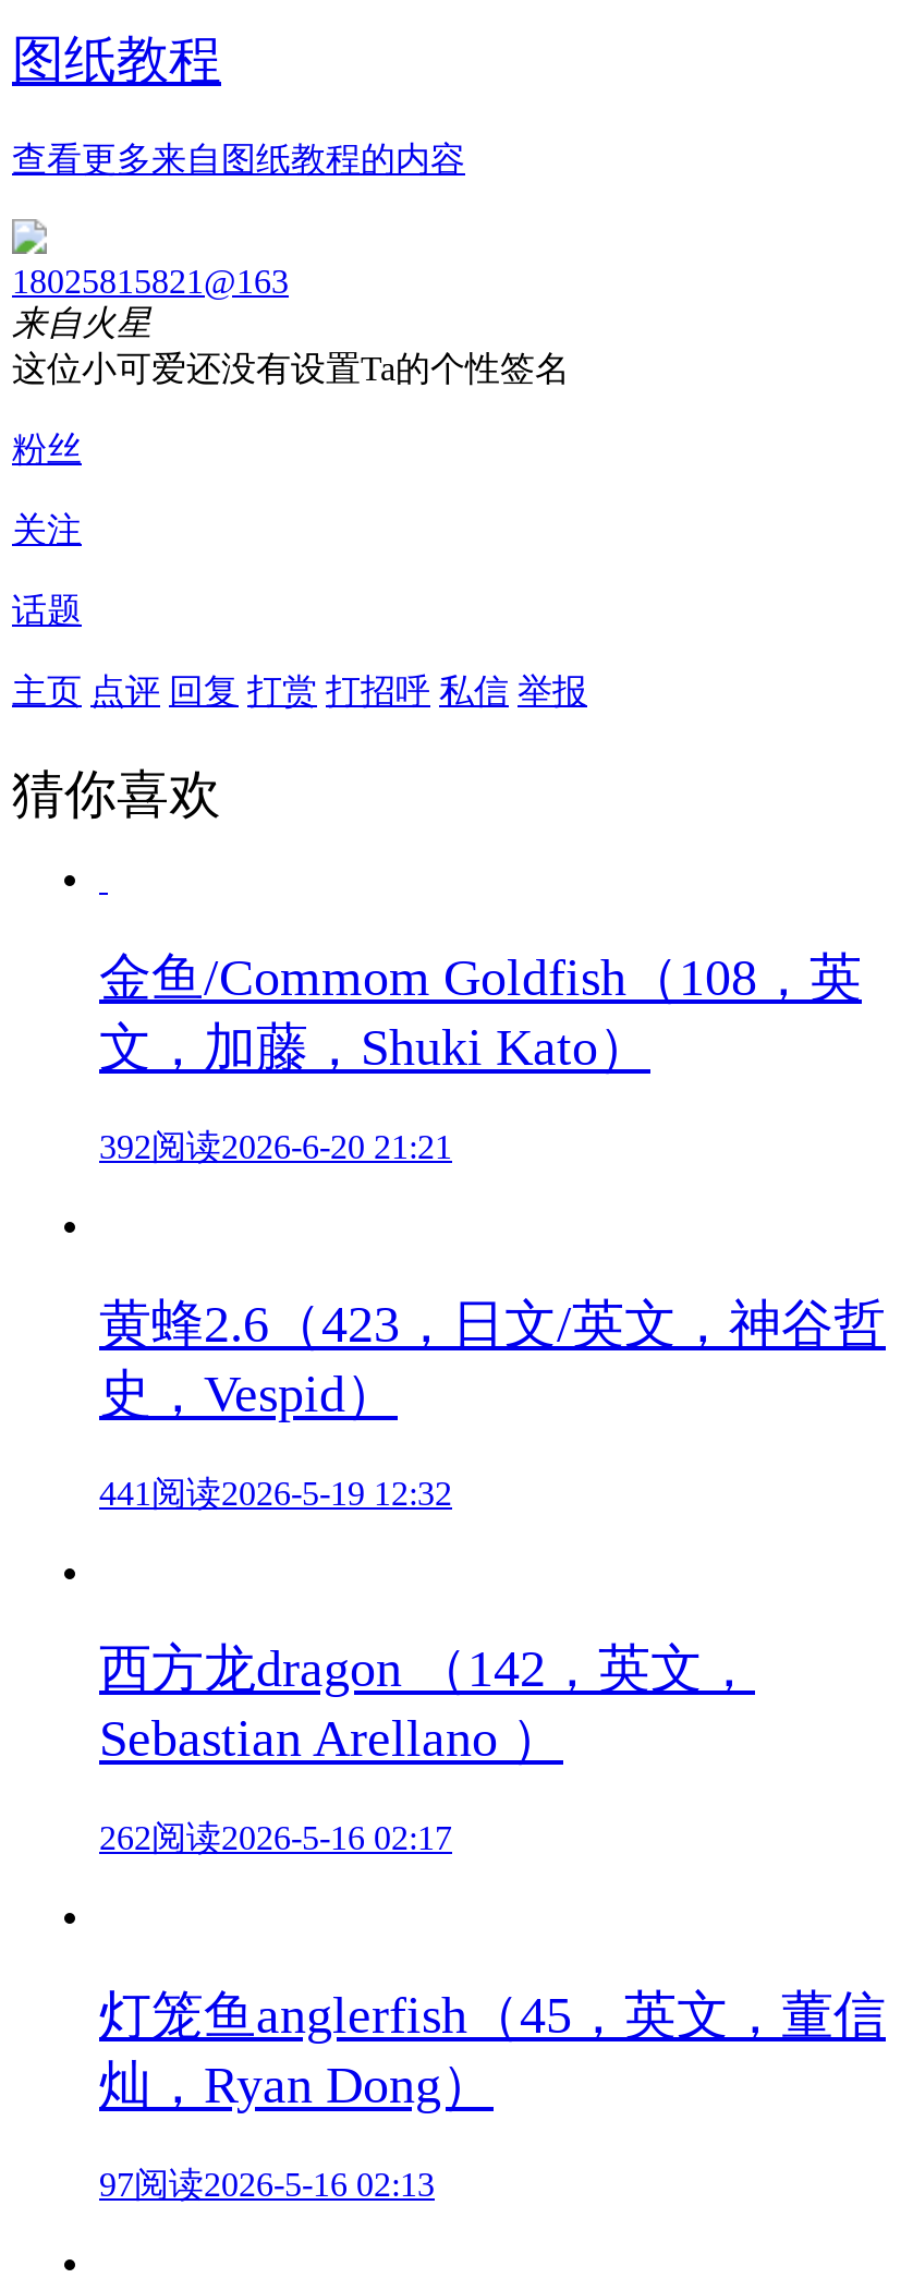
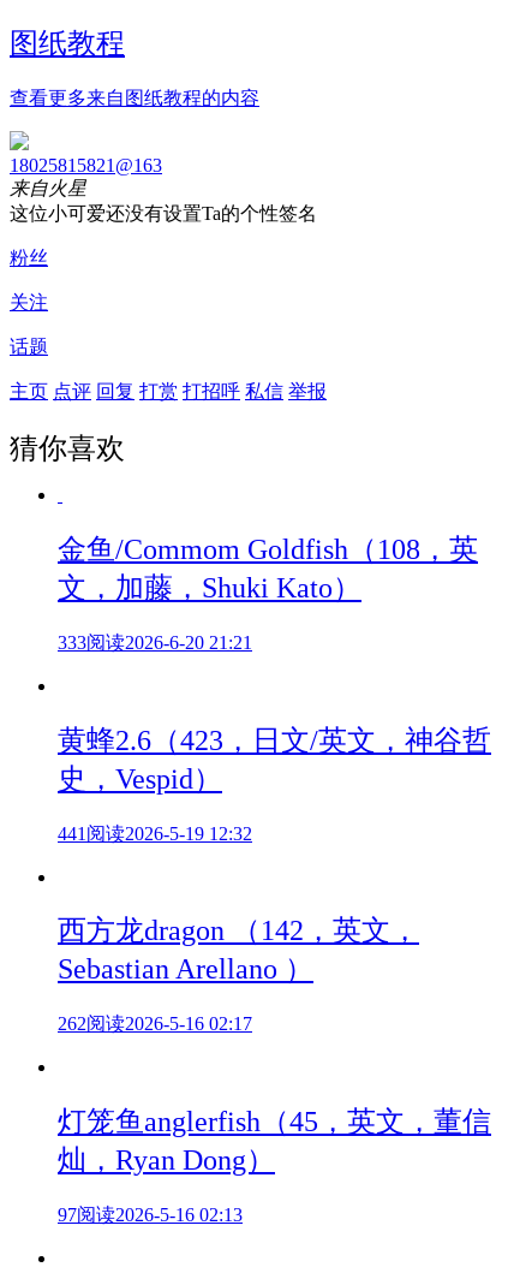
[99,1127,452,1165] 392阅读2026-6-20 21:21 -> [58,632,252,652] 333阅读2026-6-20 21:21

